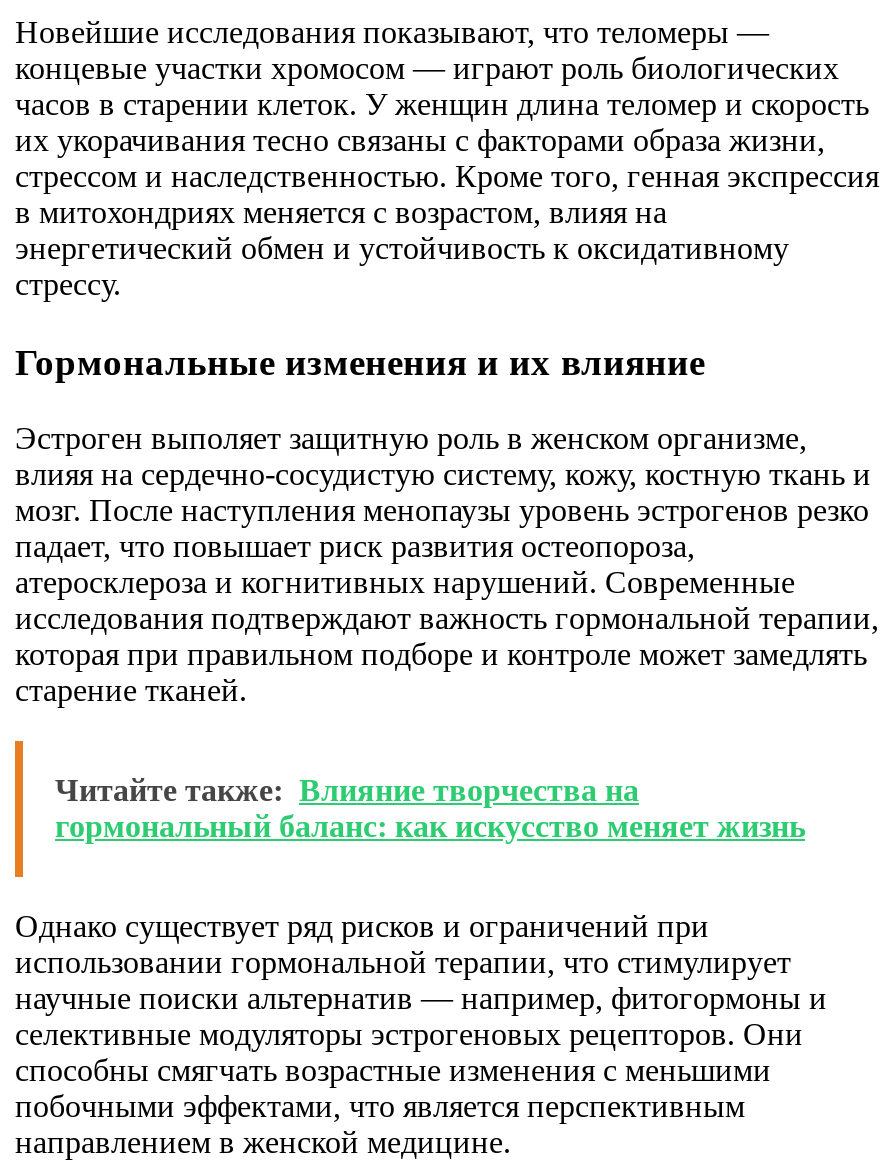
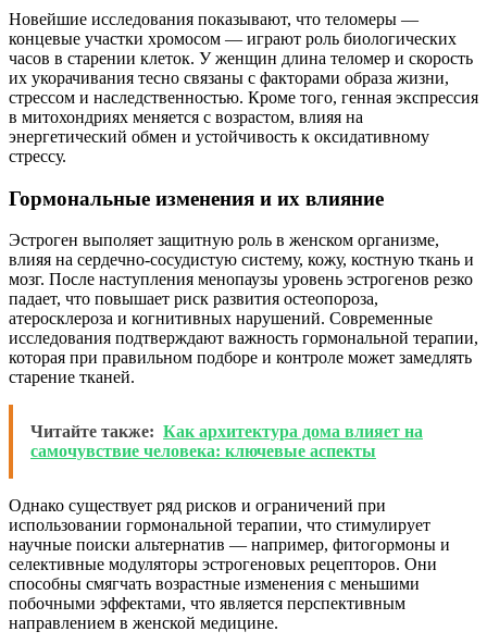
[55,774,805,844] Читайте также: Влияние творчества на | гормональный баланс: как искусство меняет жизнь -> [30,423,423,461] Читайте также: Как архитектура дома влияет на | самочувствие человека: ключевые аспекты

